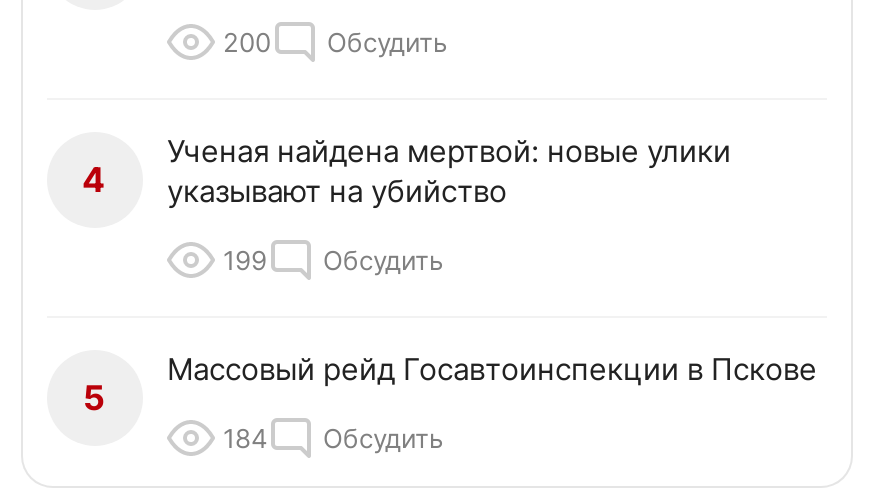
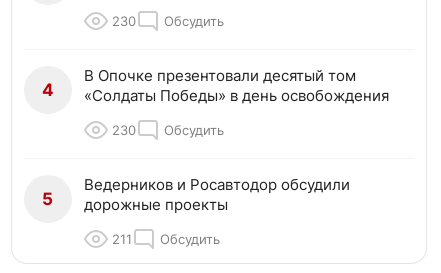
[223,26,447,58] 200 Обсудить -> [112,13,224,29] 230 Обсудить
[167,132,731,210] Ученая найдена мертвой: новые улики | указывают на убийство -> [84,66,389,105] В Опочке презентовали десятый том | «Солдаты Победы» в день освобождения
[223,244,443,276] 199 Обсудить -> [112,122,224,138] 230 Обсудить
[167,350,817,388] Массовый рейд Госавтоинспекции в Пскове -> [84,175,350,214] Ведерников и Росавтодор обсудили | дорожные проекты
[223,422,443,454] 184 Обсудить -> [112,231,220,247] 211 Обсудить

